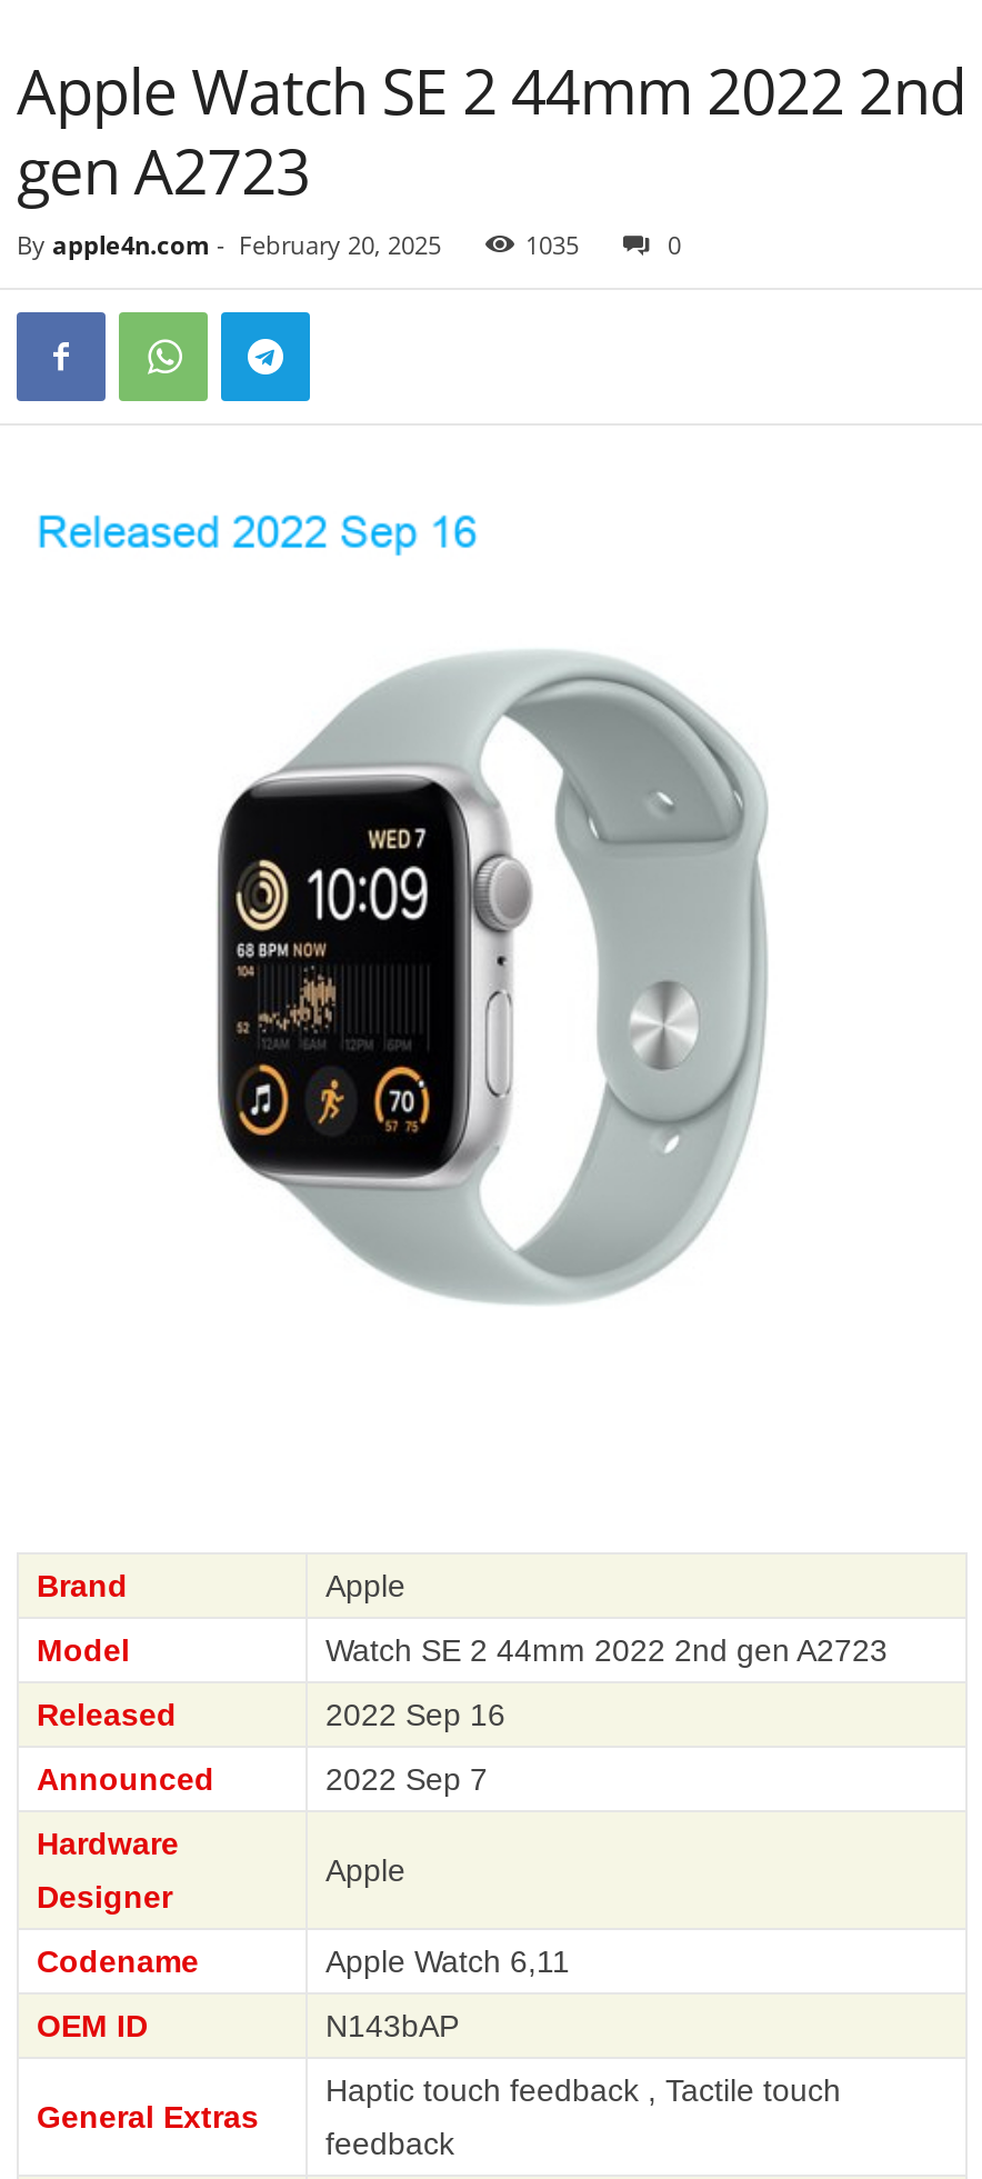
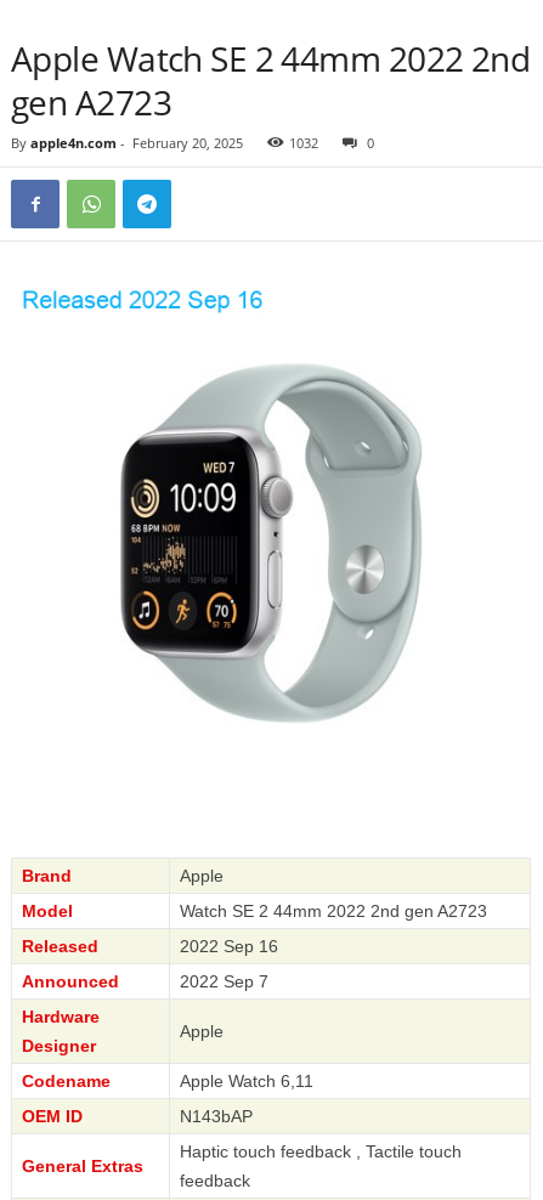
[525,228,579,261] 1035 -> [289,134,318,152] 1032

